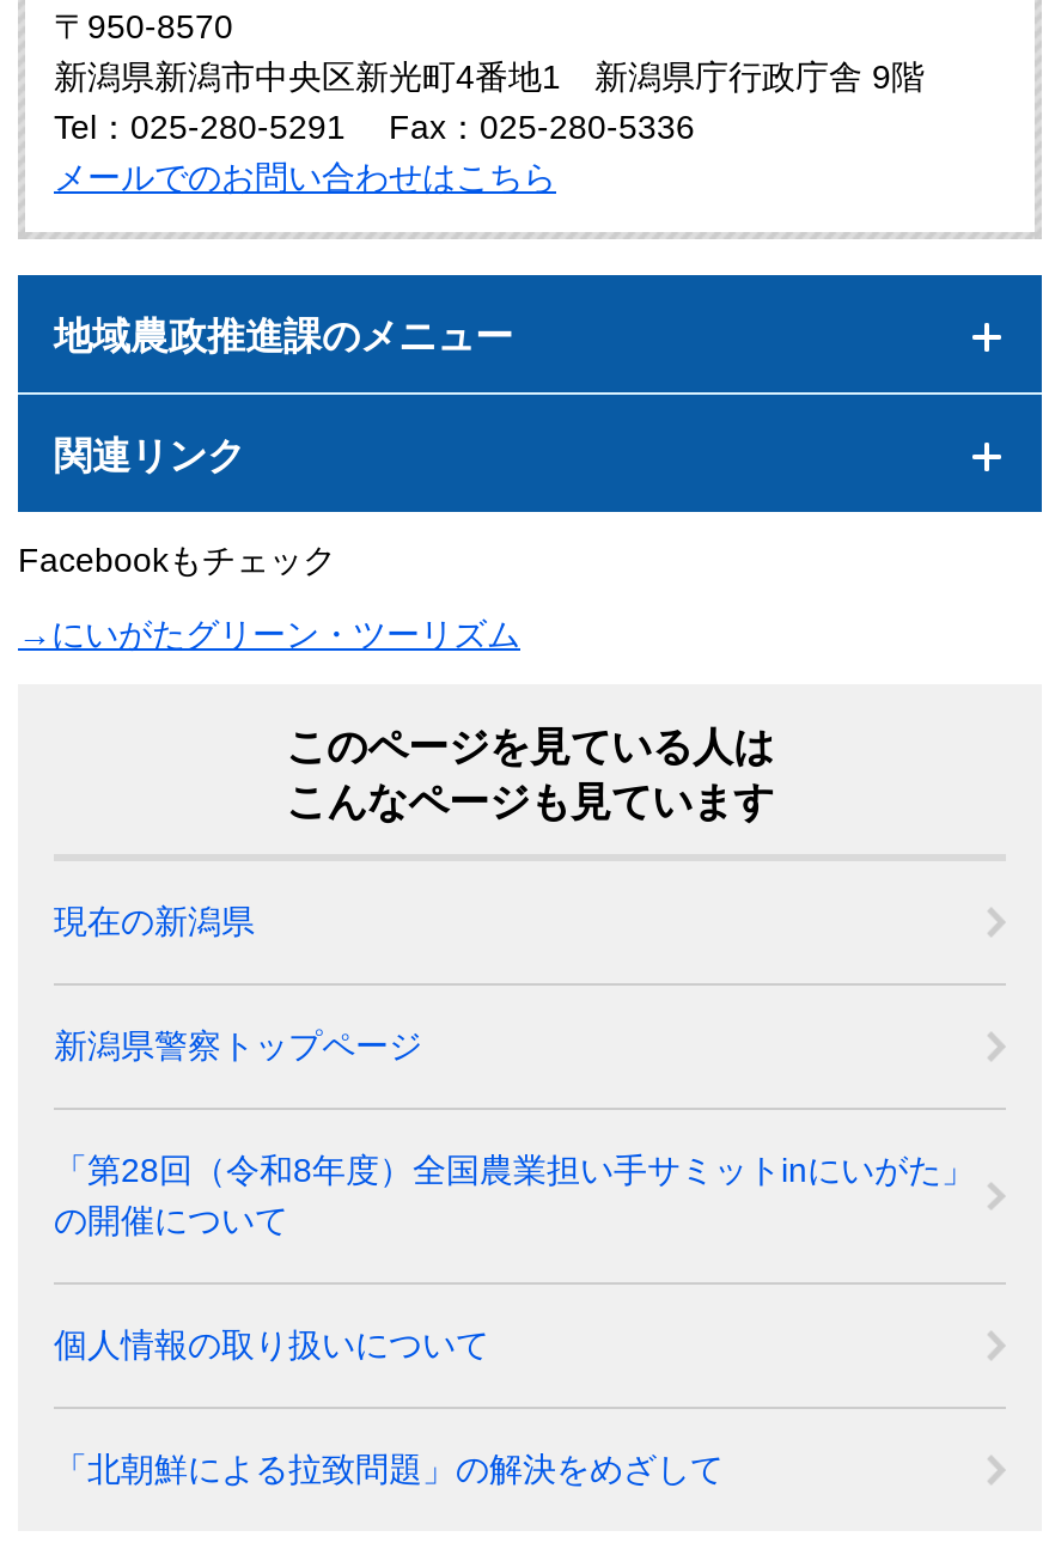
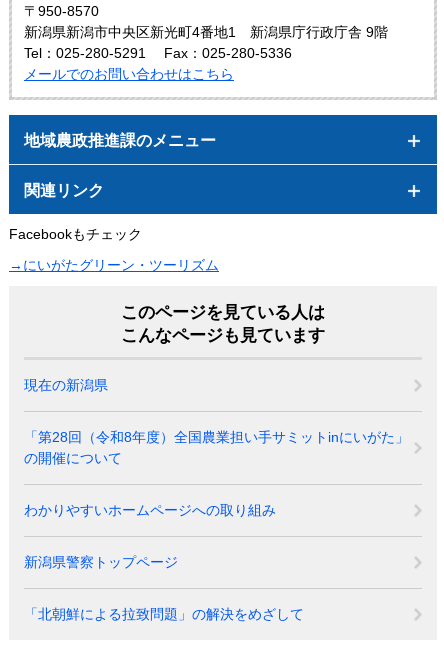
moved [54,1025,422,1063] -> [24,553,178,569]: 新潟県警察トップページ
moved [54,1149,975,1238] -> [24,428,409,465]: 「第28回（令和8年度）全国農業担い手サミットinにいがた」 | の開催について
[54,1324,489,1362] 個人情報の取り扱いについて -> [24,501,276,517] わかりやすいホームページへの取り組み

